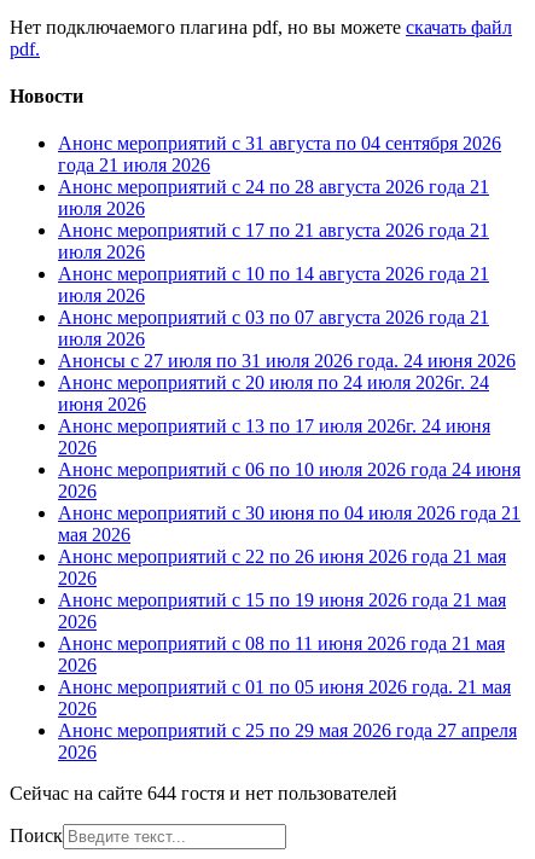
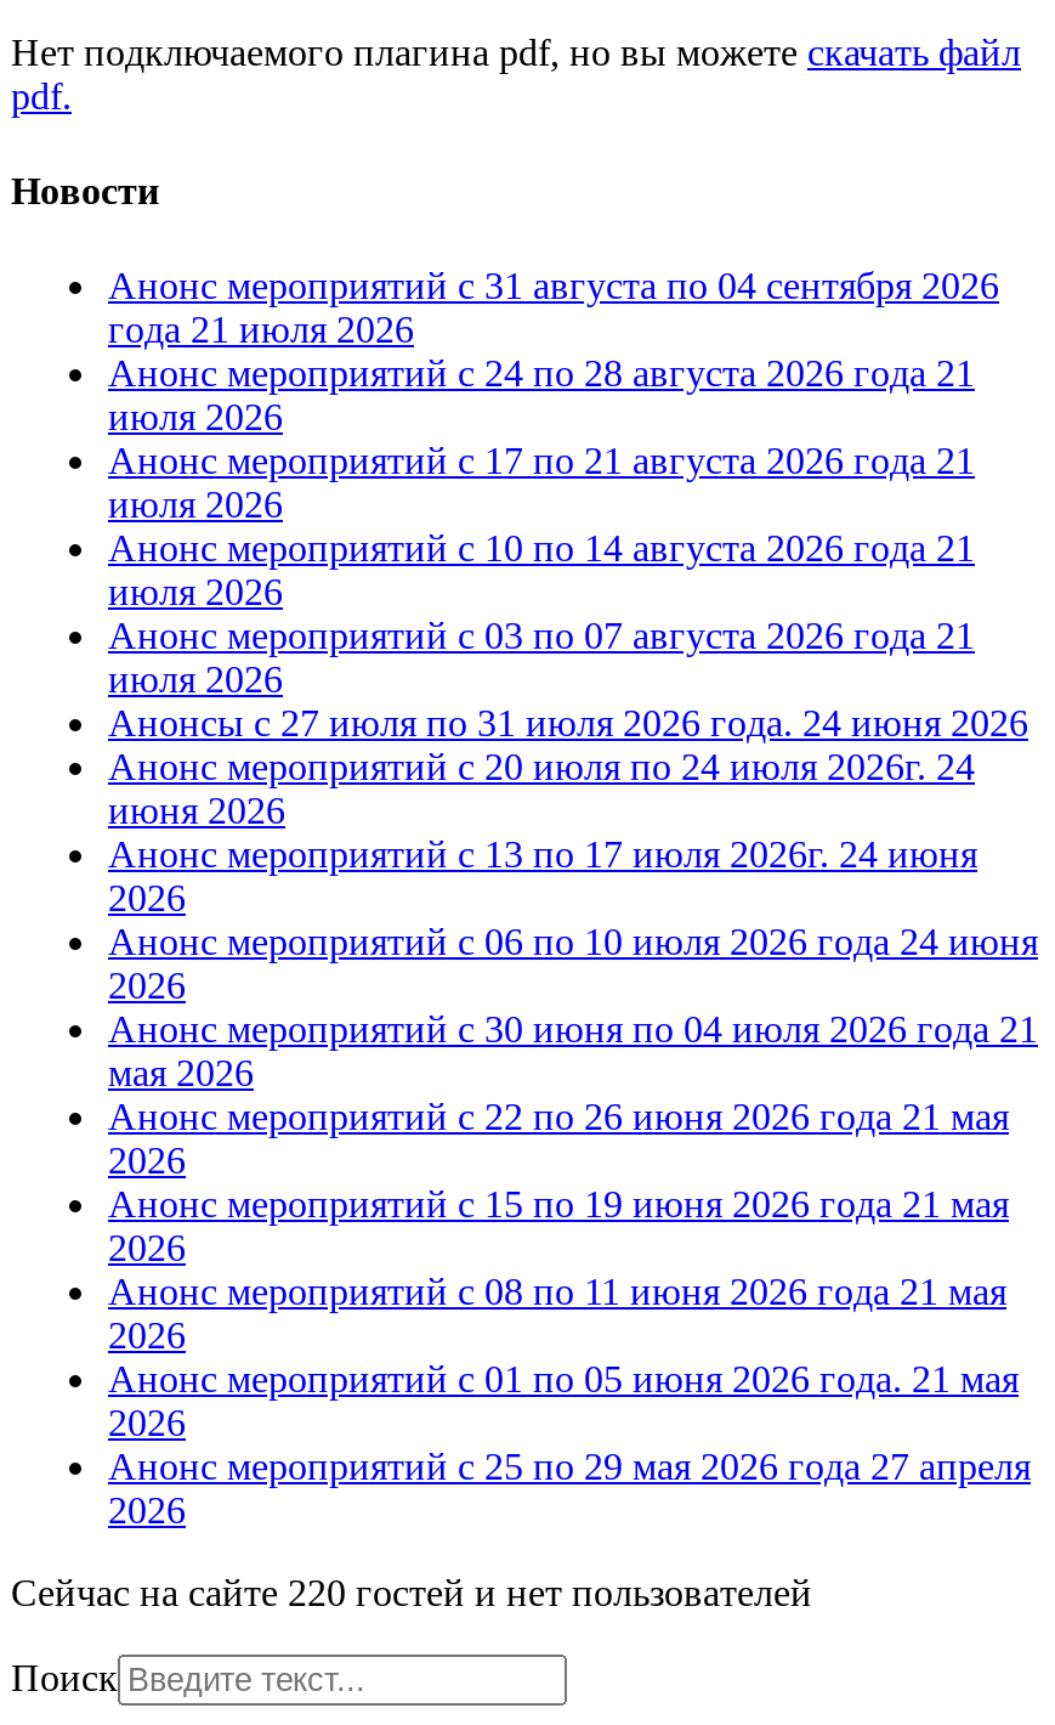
[10,783,397,804] Сейчас на сайте 644 гостя и нет пользователей -> [11,1573,812,1614] Сейчас на сайте 220 гостей и нет пользователей

